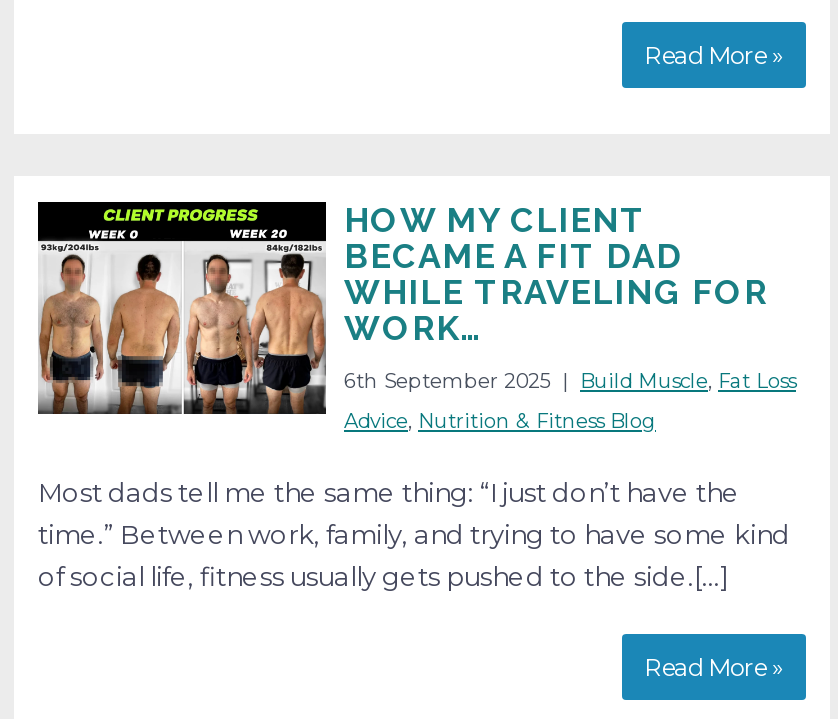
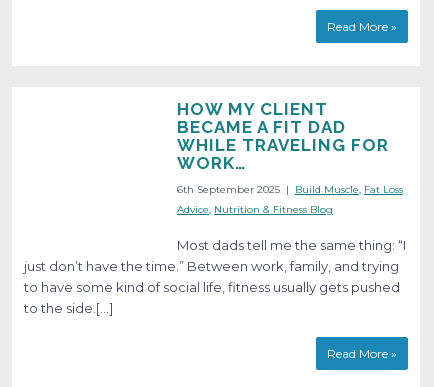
[36,200,328,416] [image] -> none

